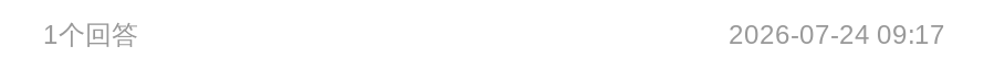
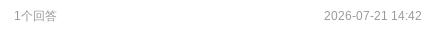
[729,20,945,50] 2026-07-24 09:17 -> [324,9,422,23] 2026-07-21 14:42

